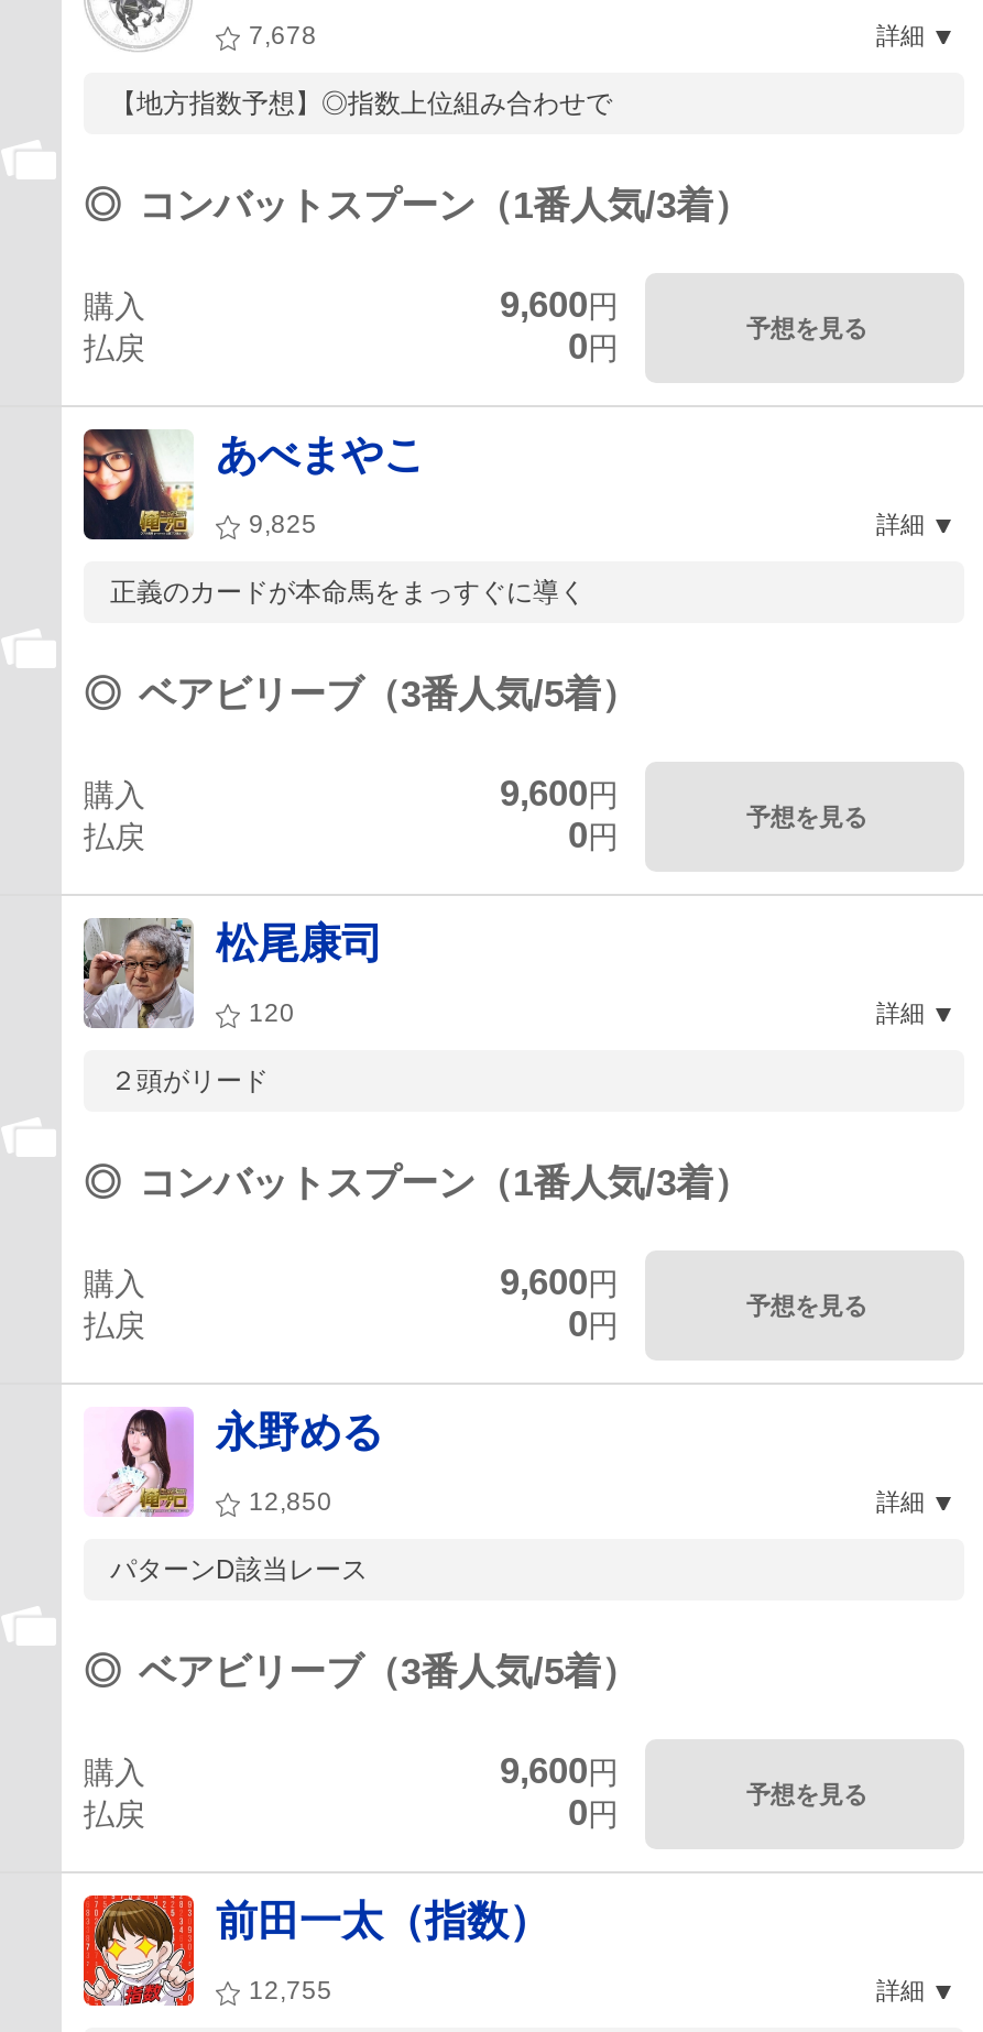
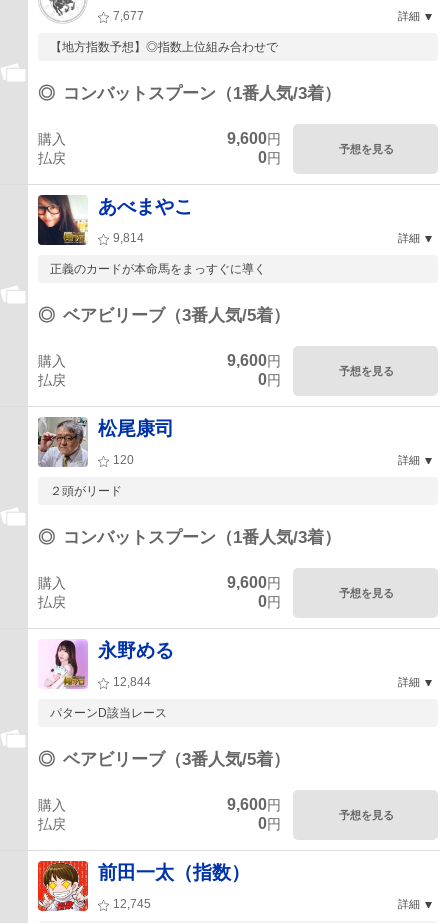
[249,22,317,48] 7,678 -> [113,10,144,22] 7,677
[249,511,317,537] 9,825 -> [113,232,144,244] 9,814
[249,1488,332,1515] 12,850 -> [113,676,151,688] 12,844
[249,1977,332,2003] 12,755 -> [113,898,151,910] 12,745

